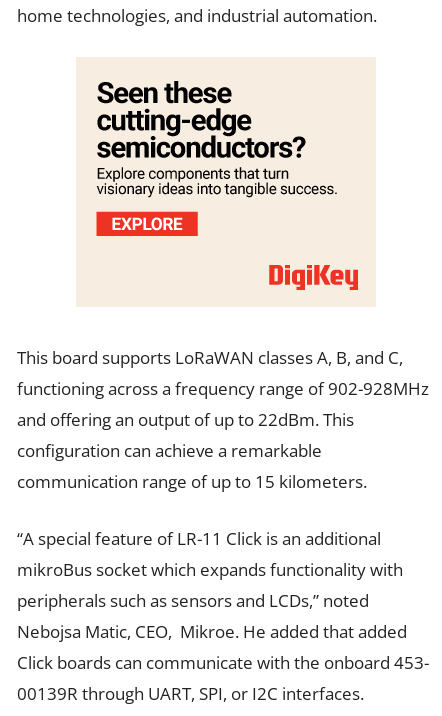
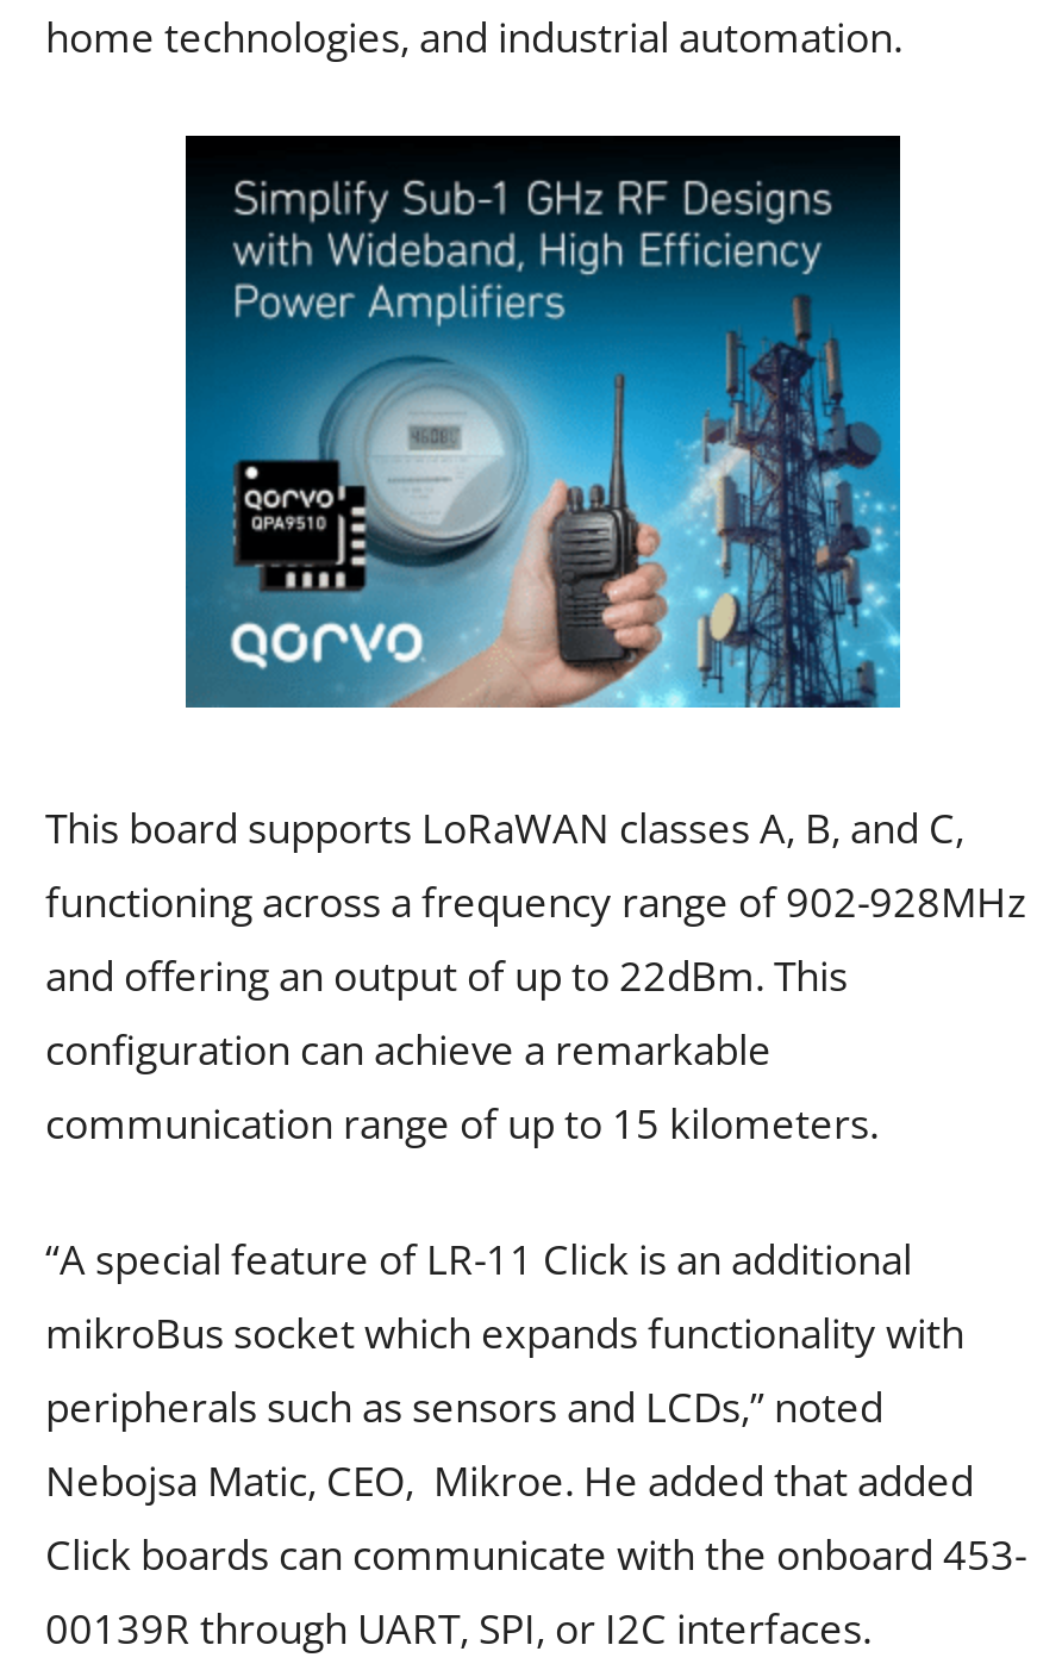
[76,58,376,306] [image] -> [183,133,902,710] [image]

